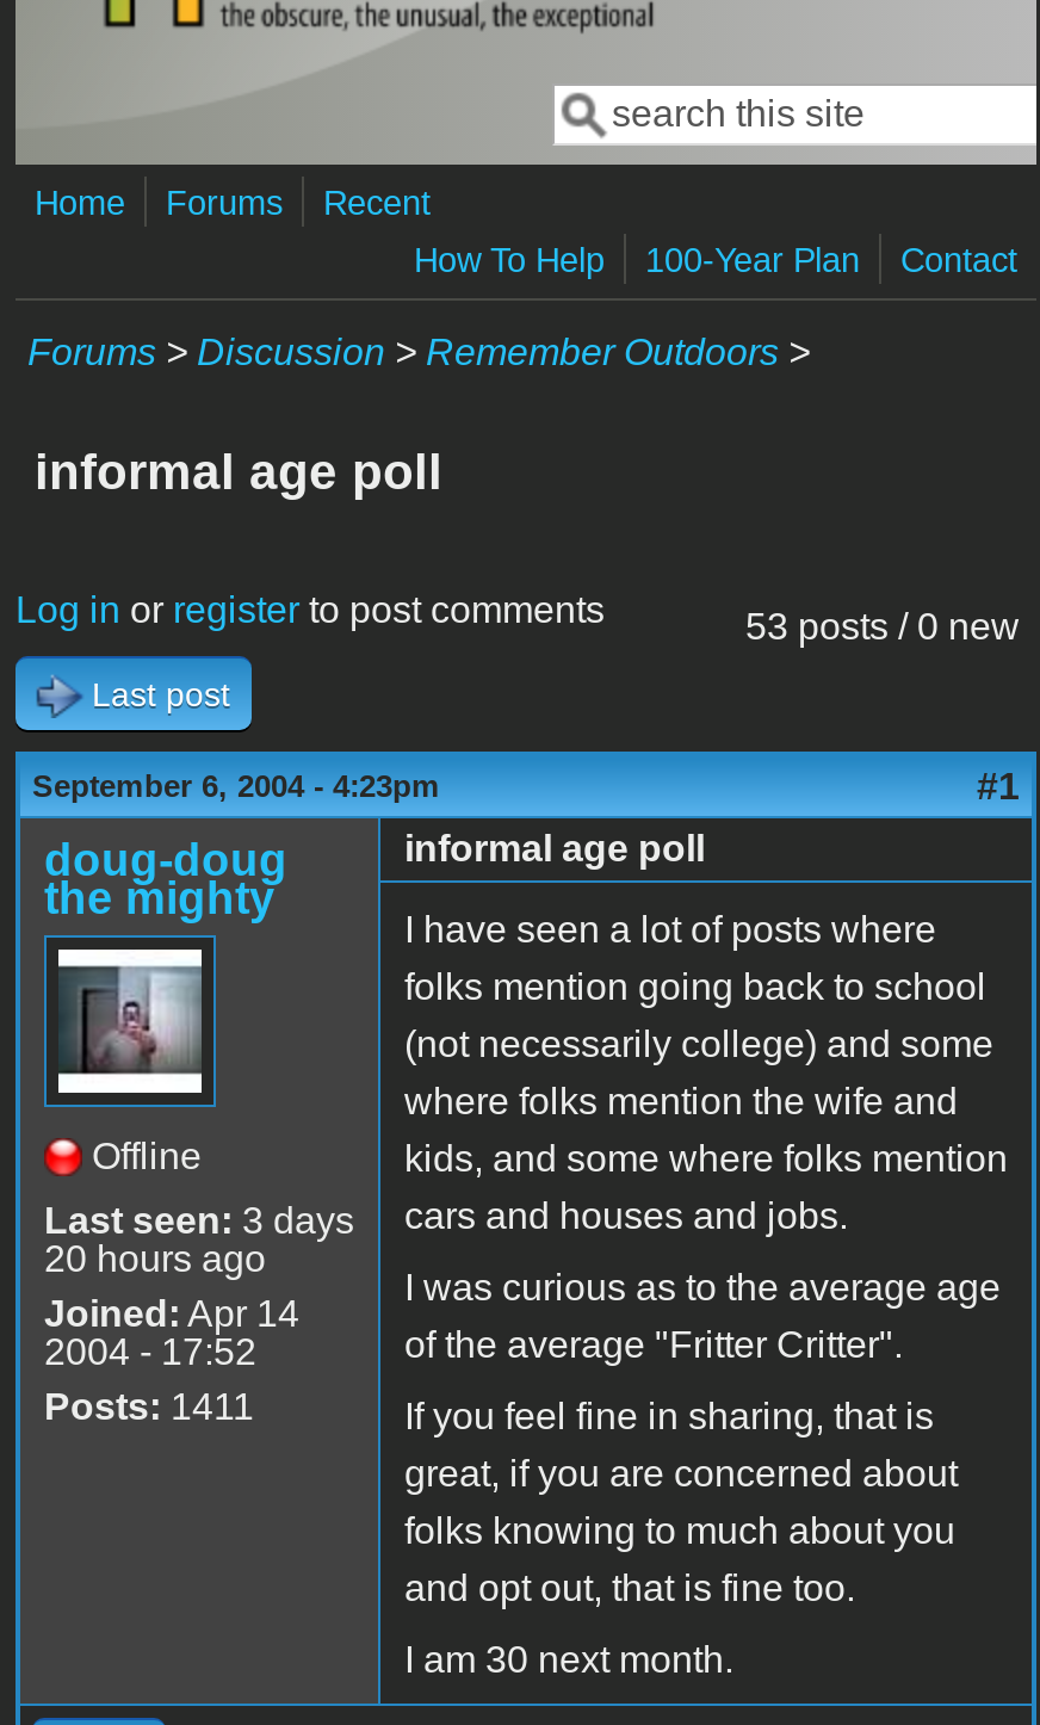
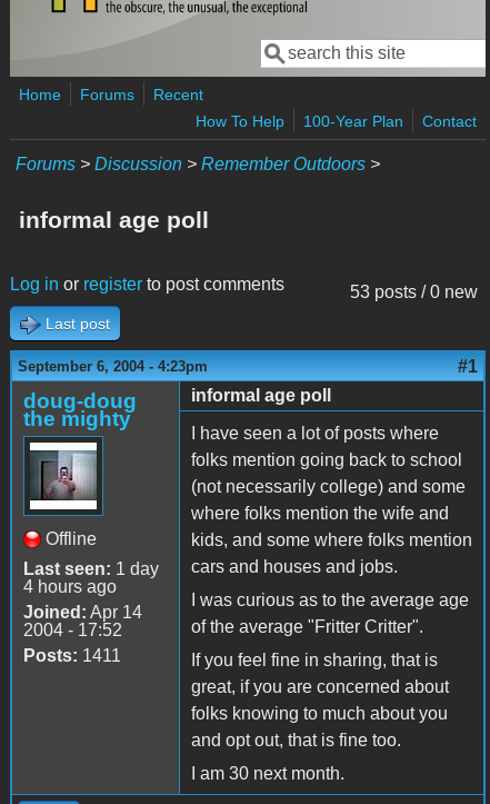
[44,1200,354,1240] Last seen: 3 days -> [23,559,159,578] Last seen: 1 day
[44,1238,266,1279] 20 hours ago -> [23,577,117,596] 4 hours ago

